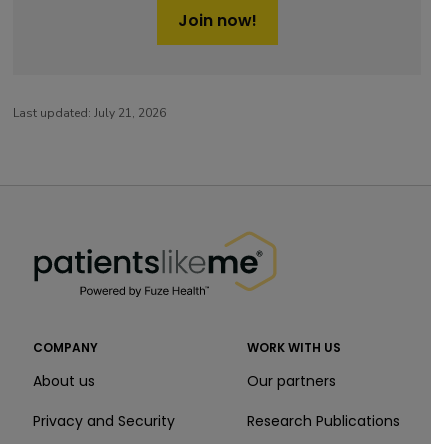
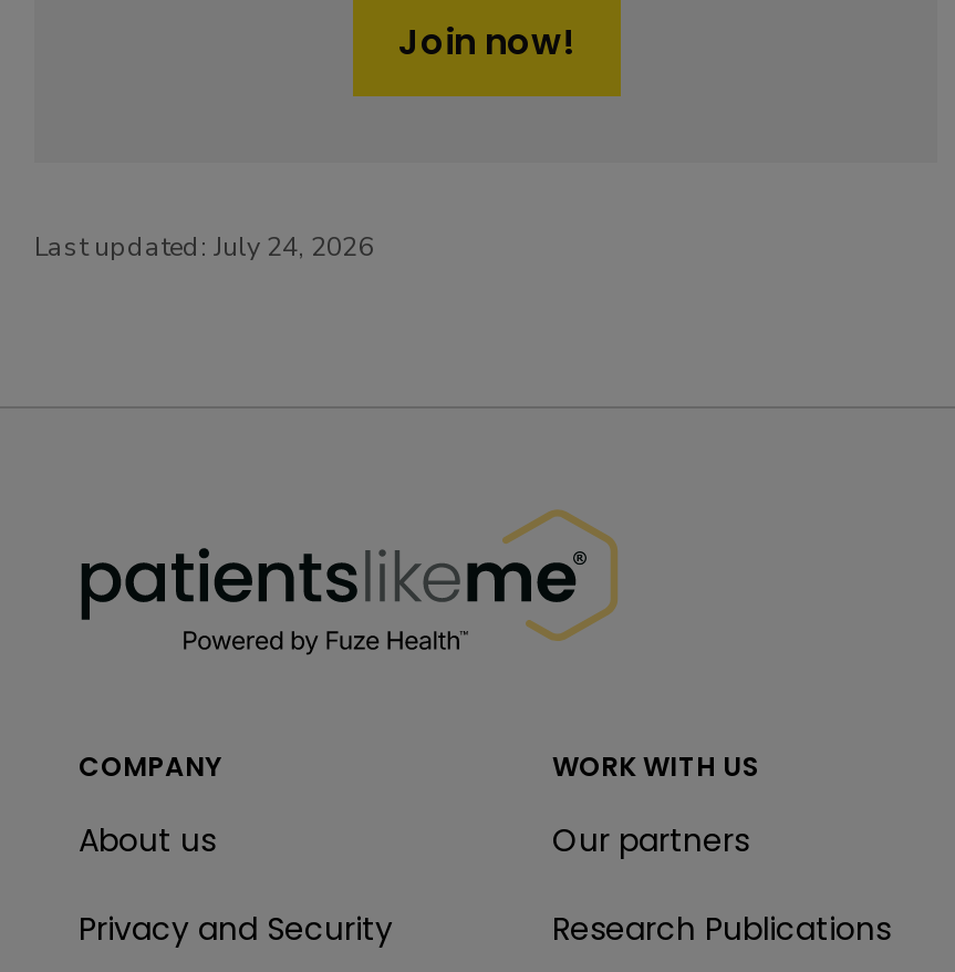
[13,105,166,121] Last updated: July 21, 2026 -> [34,229,373,265] Last updated: July 24, 2026

